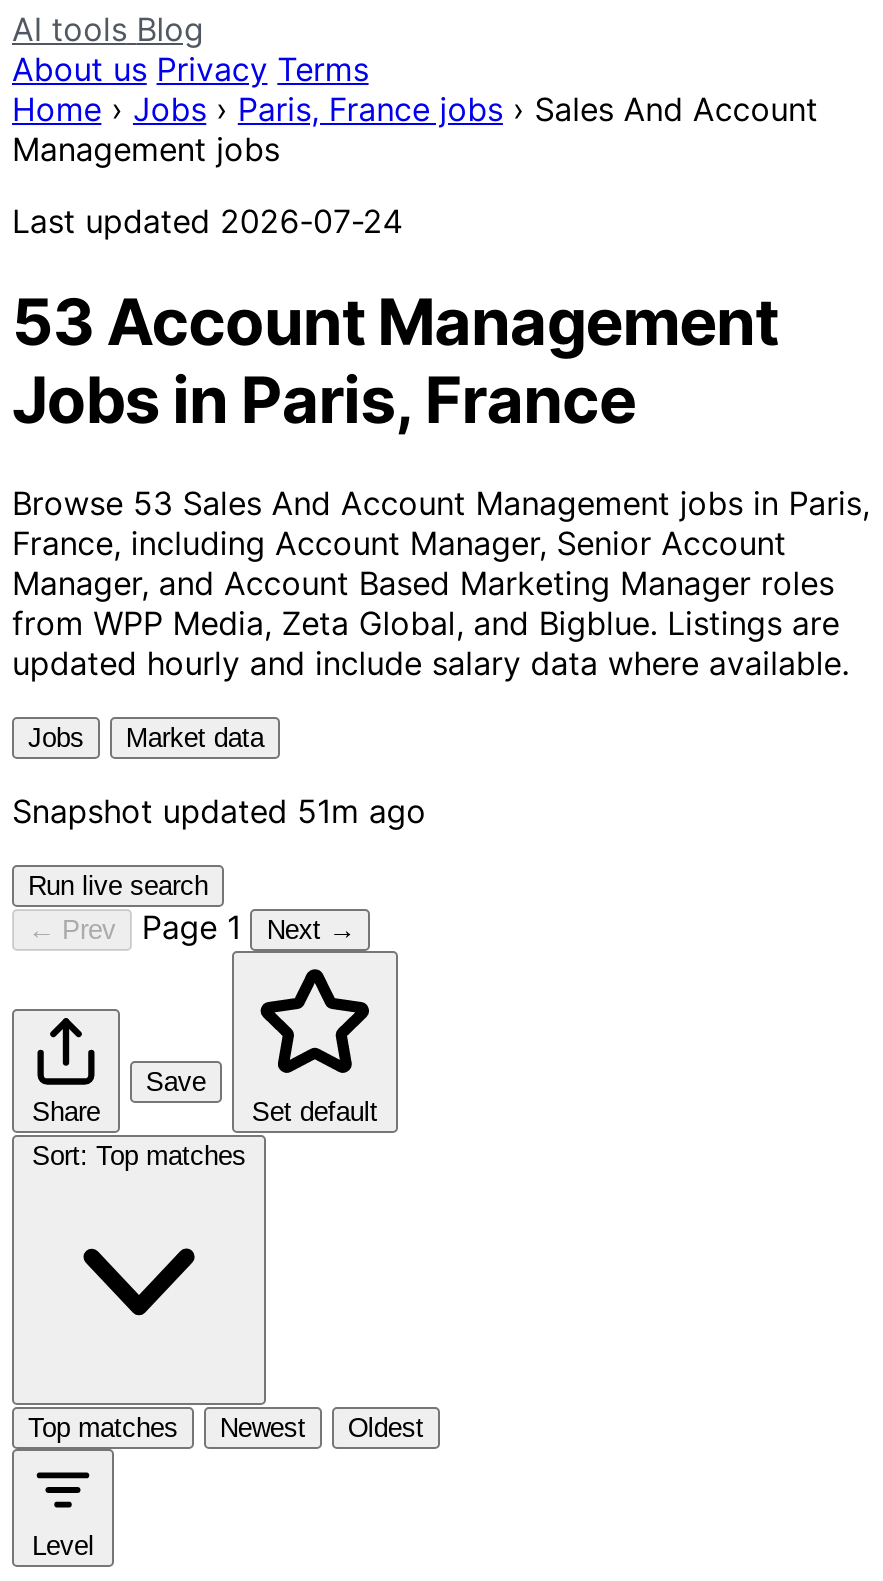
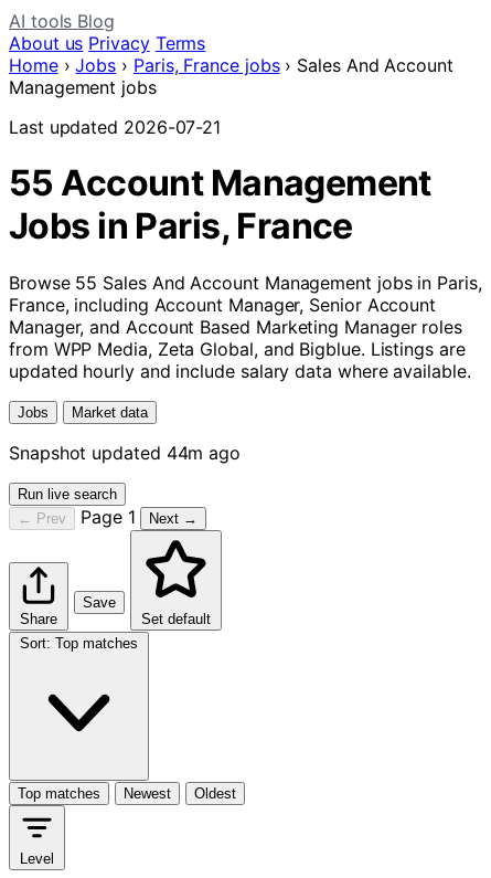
[12,201,402,241] Last updated 2026-07-24 -> [9,116,221,138] Last updated 2026-07-21
[12,284,778,362] 53 Account Management -> [9,162,431,205] 55 Account Management
[12,483,870,523] Browse 53 Sales And Account Management jobs in Paris, -> [9,272,482,294] Browse 55 Sales And Account Management jobs in Paris,
[12,791,426,831] Snapshot updated 51m ago -> [9,442,241,464] Snapshot updated 44m ago

